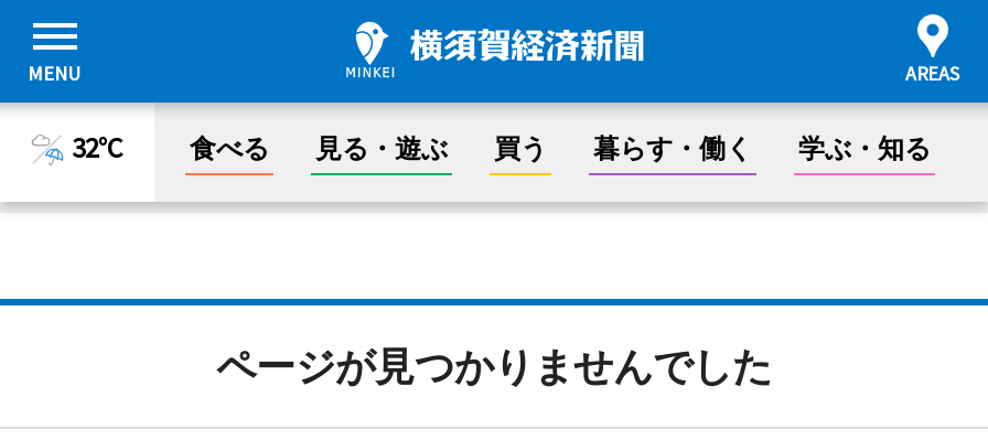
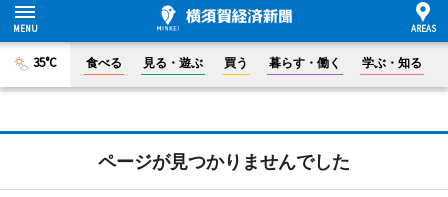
[72,130,931,168] 32°C 食べる 見る・遊ぶ 買う 暮らす・働く 学ぶ・知る -> [32,54,422,71] 35°C 食べる 見る・遊ぶ 買う 暮らす・働く 学ぶ・知る

